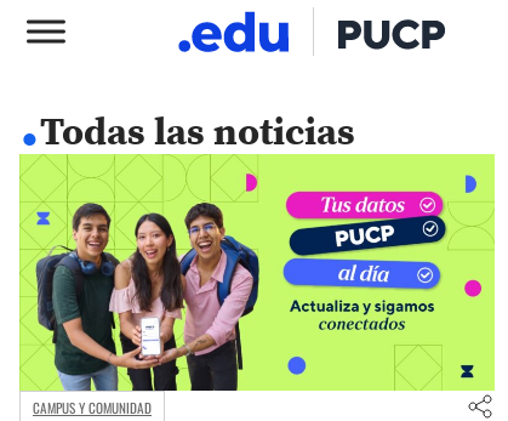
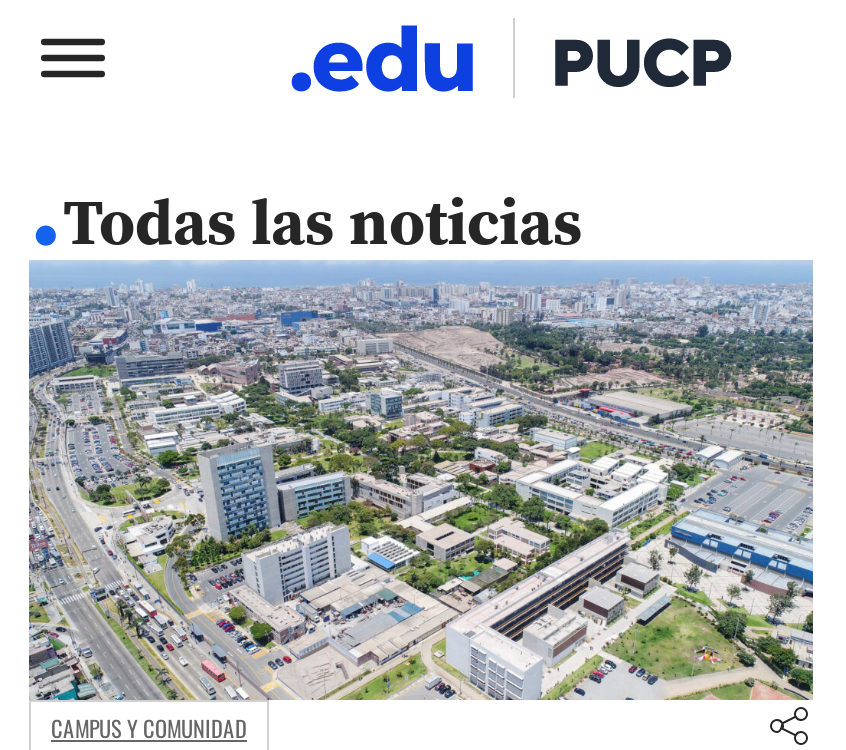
[18,153,496,392] [image] -> [27,260,815,702] [image]

